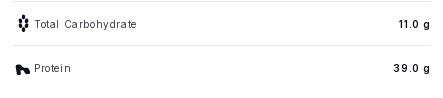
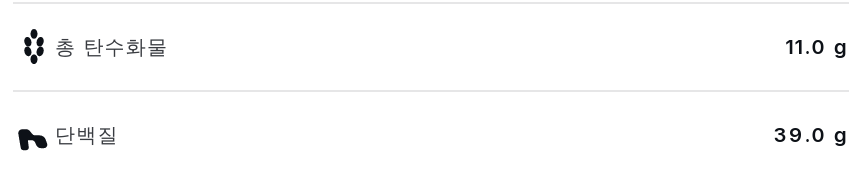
[34,18,137,30] Total Carbohydrate -> [55,34,168,58] 총 탄수화물
[34,62,71,74] Protein -> [55,122,119,146] 단백질

